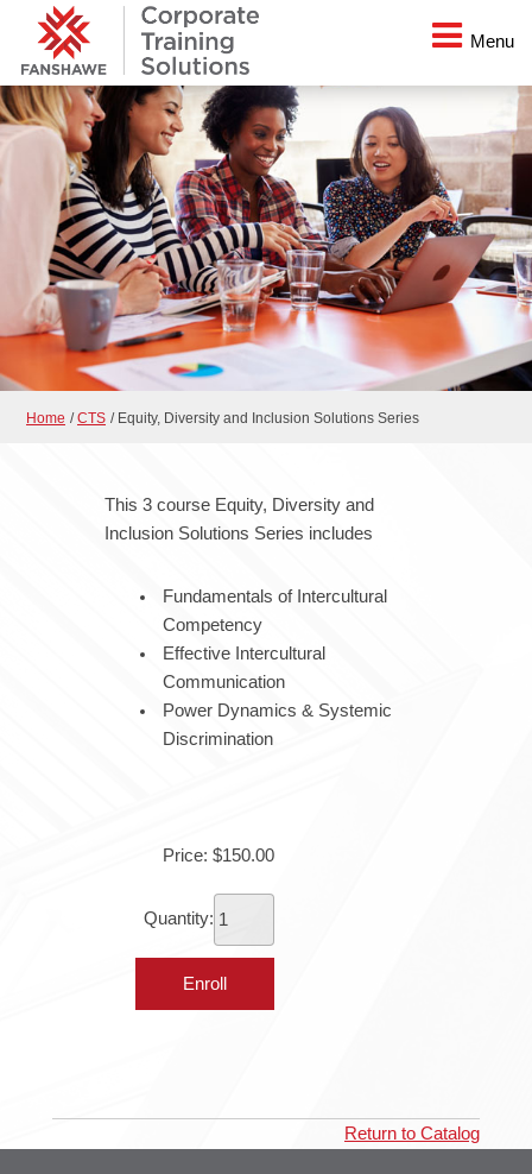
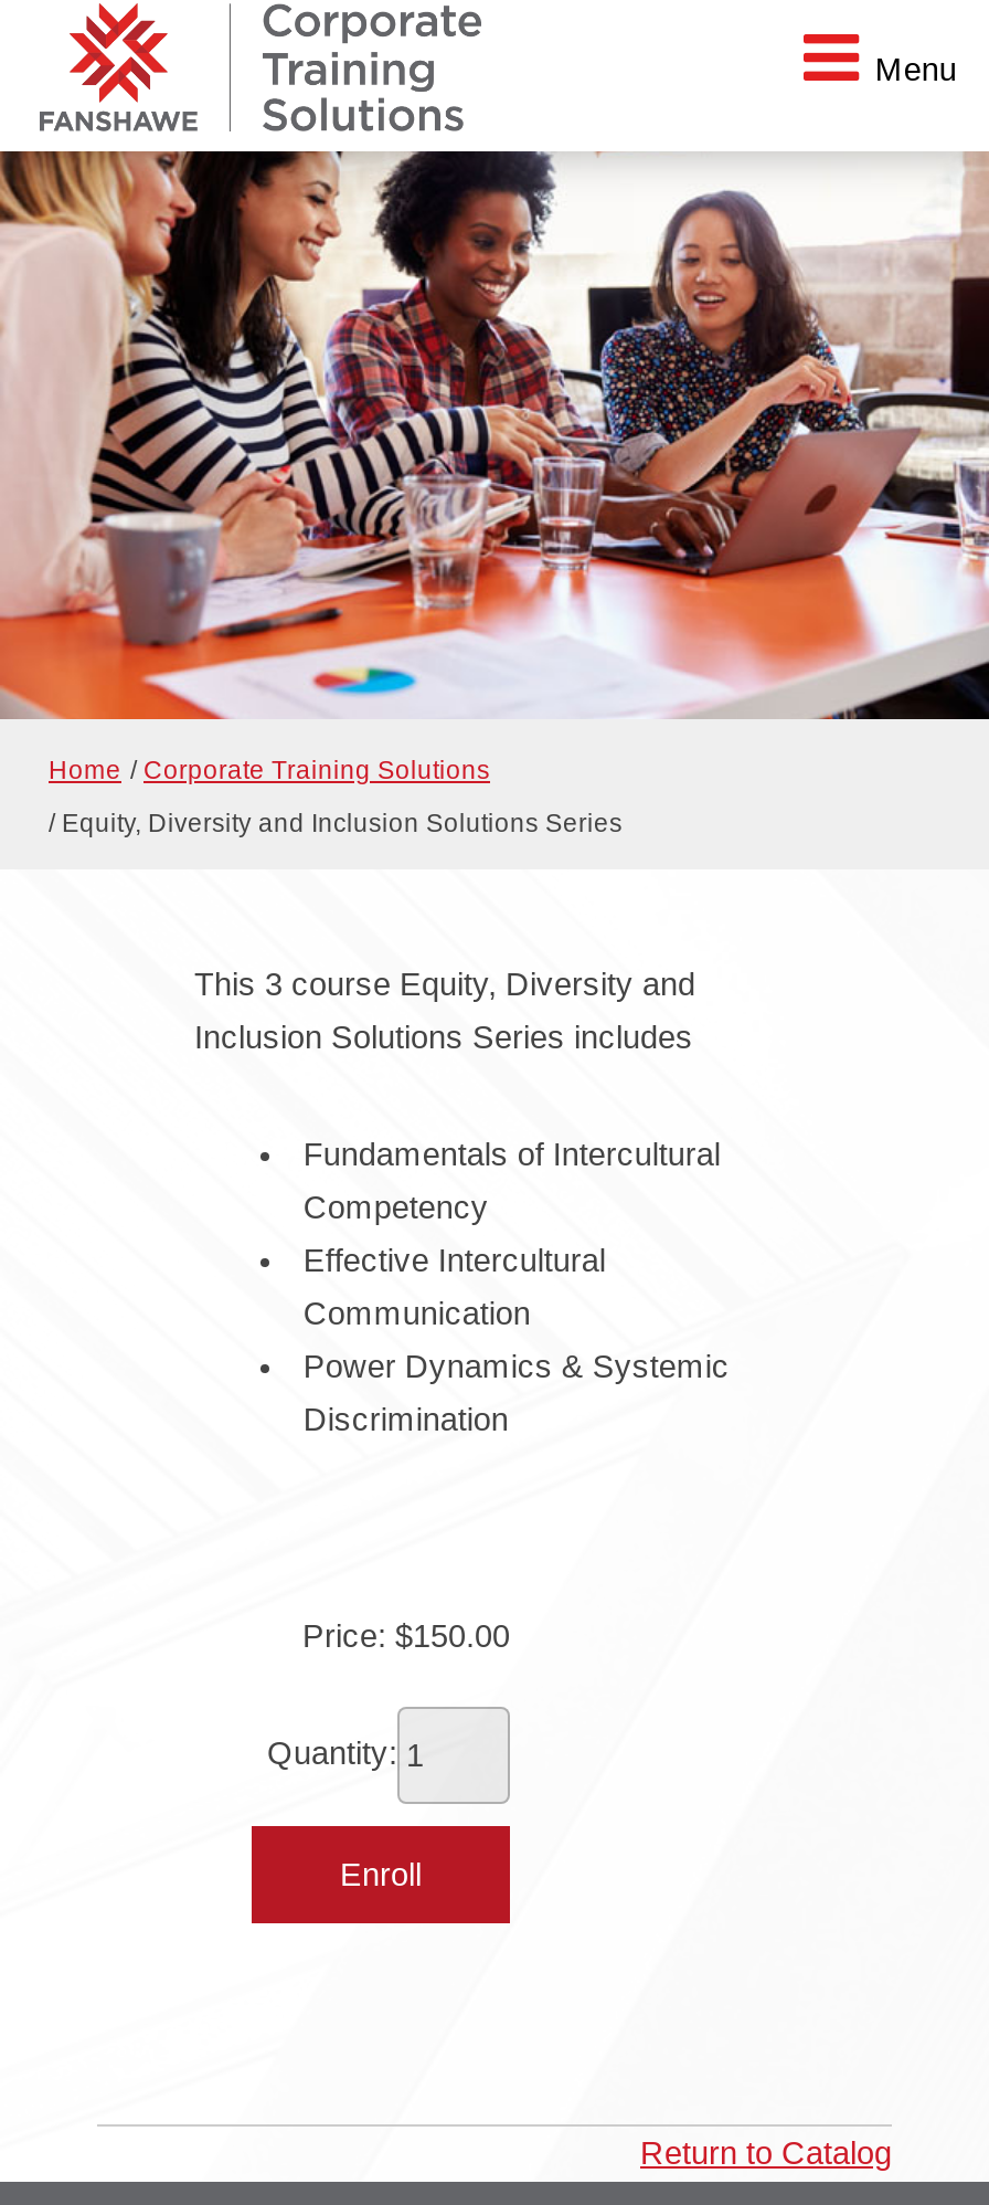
[26,410,419,426] Home / CTS / Equity, Diversity and Inclusion Solutions Series -> [49,755,623,837] Home / Corporate Training Solutions | / Equity, Diversity and Inclusion Solutions Series

